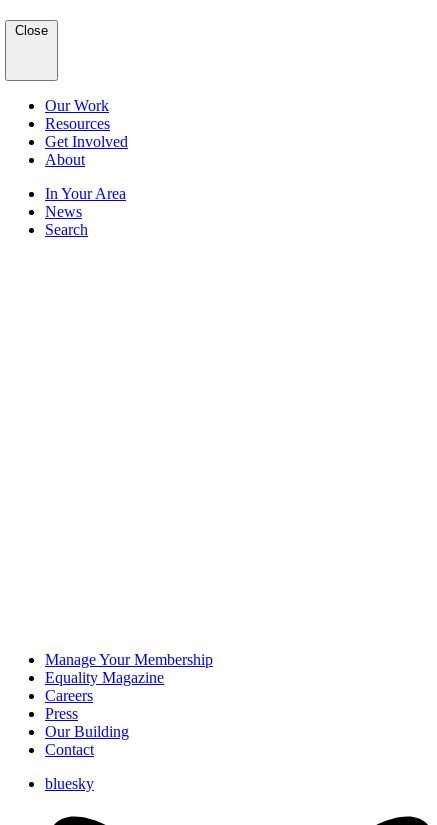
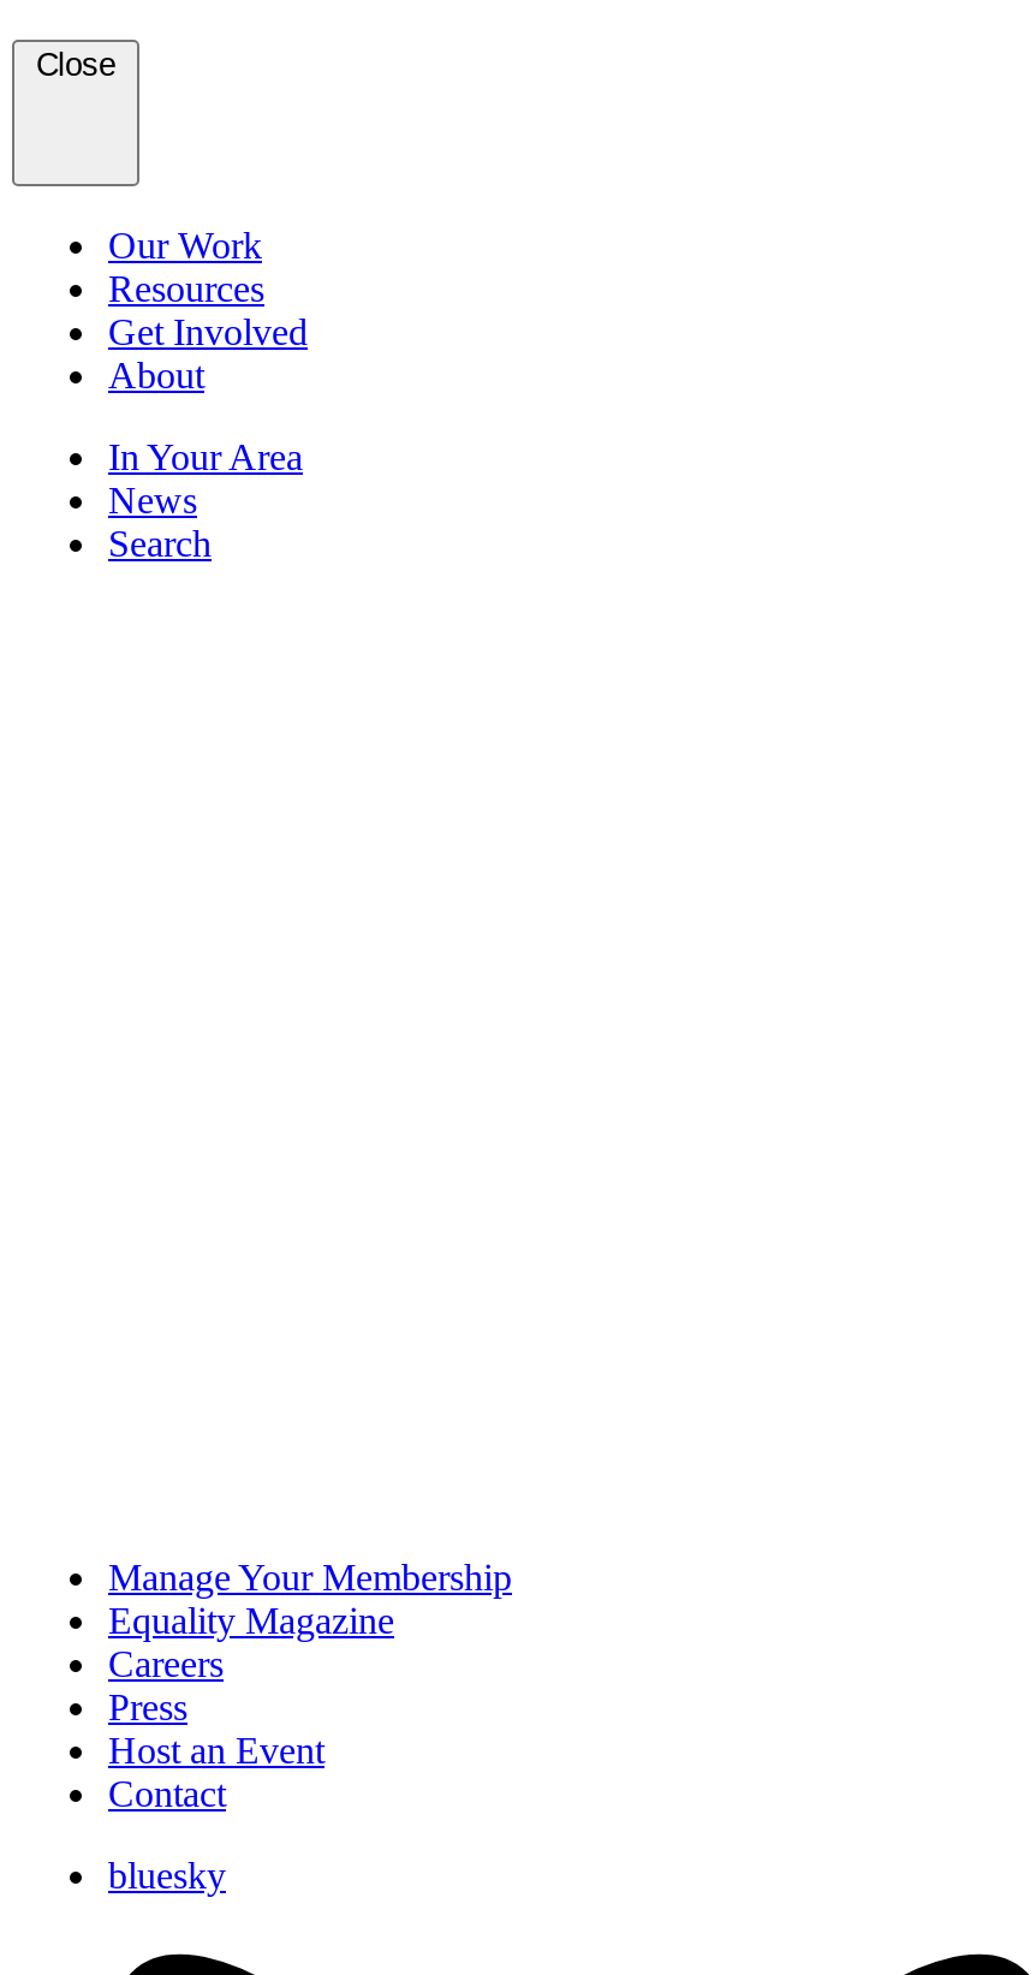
[45,723,129,740] Our Building -> [108,1730,325,1771] Host an Event

